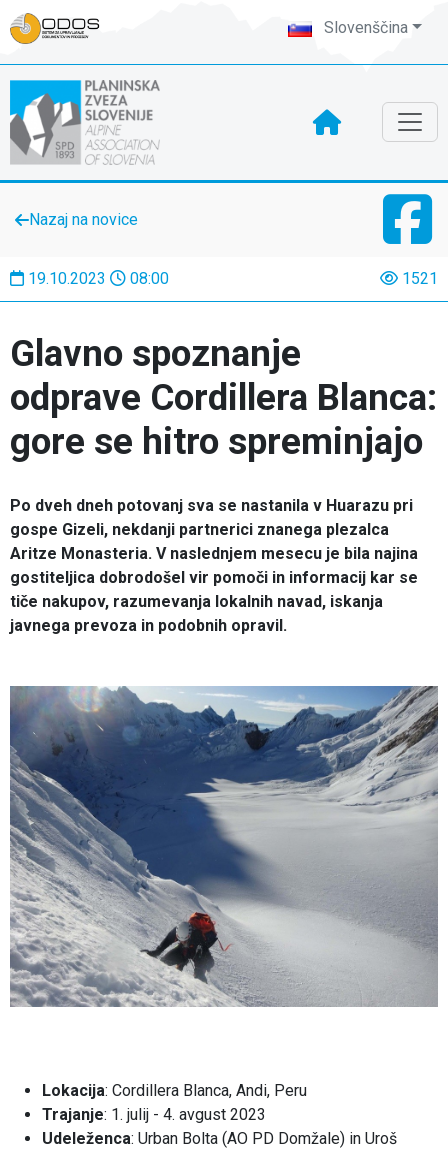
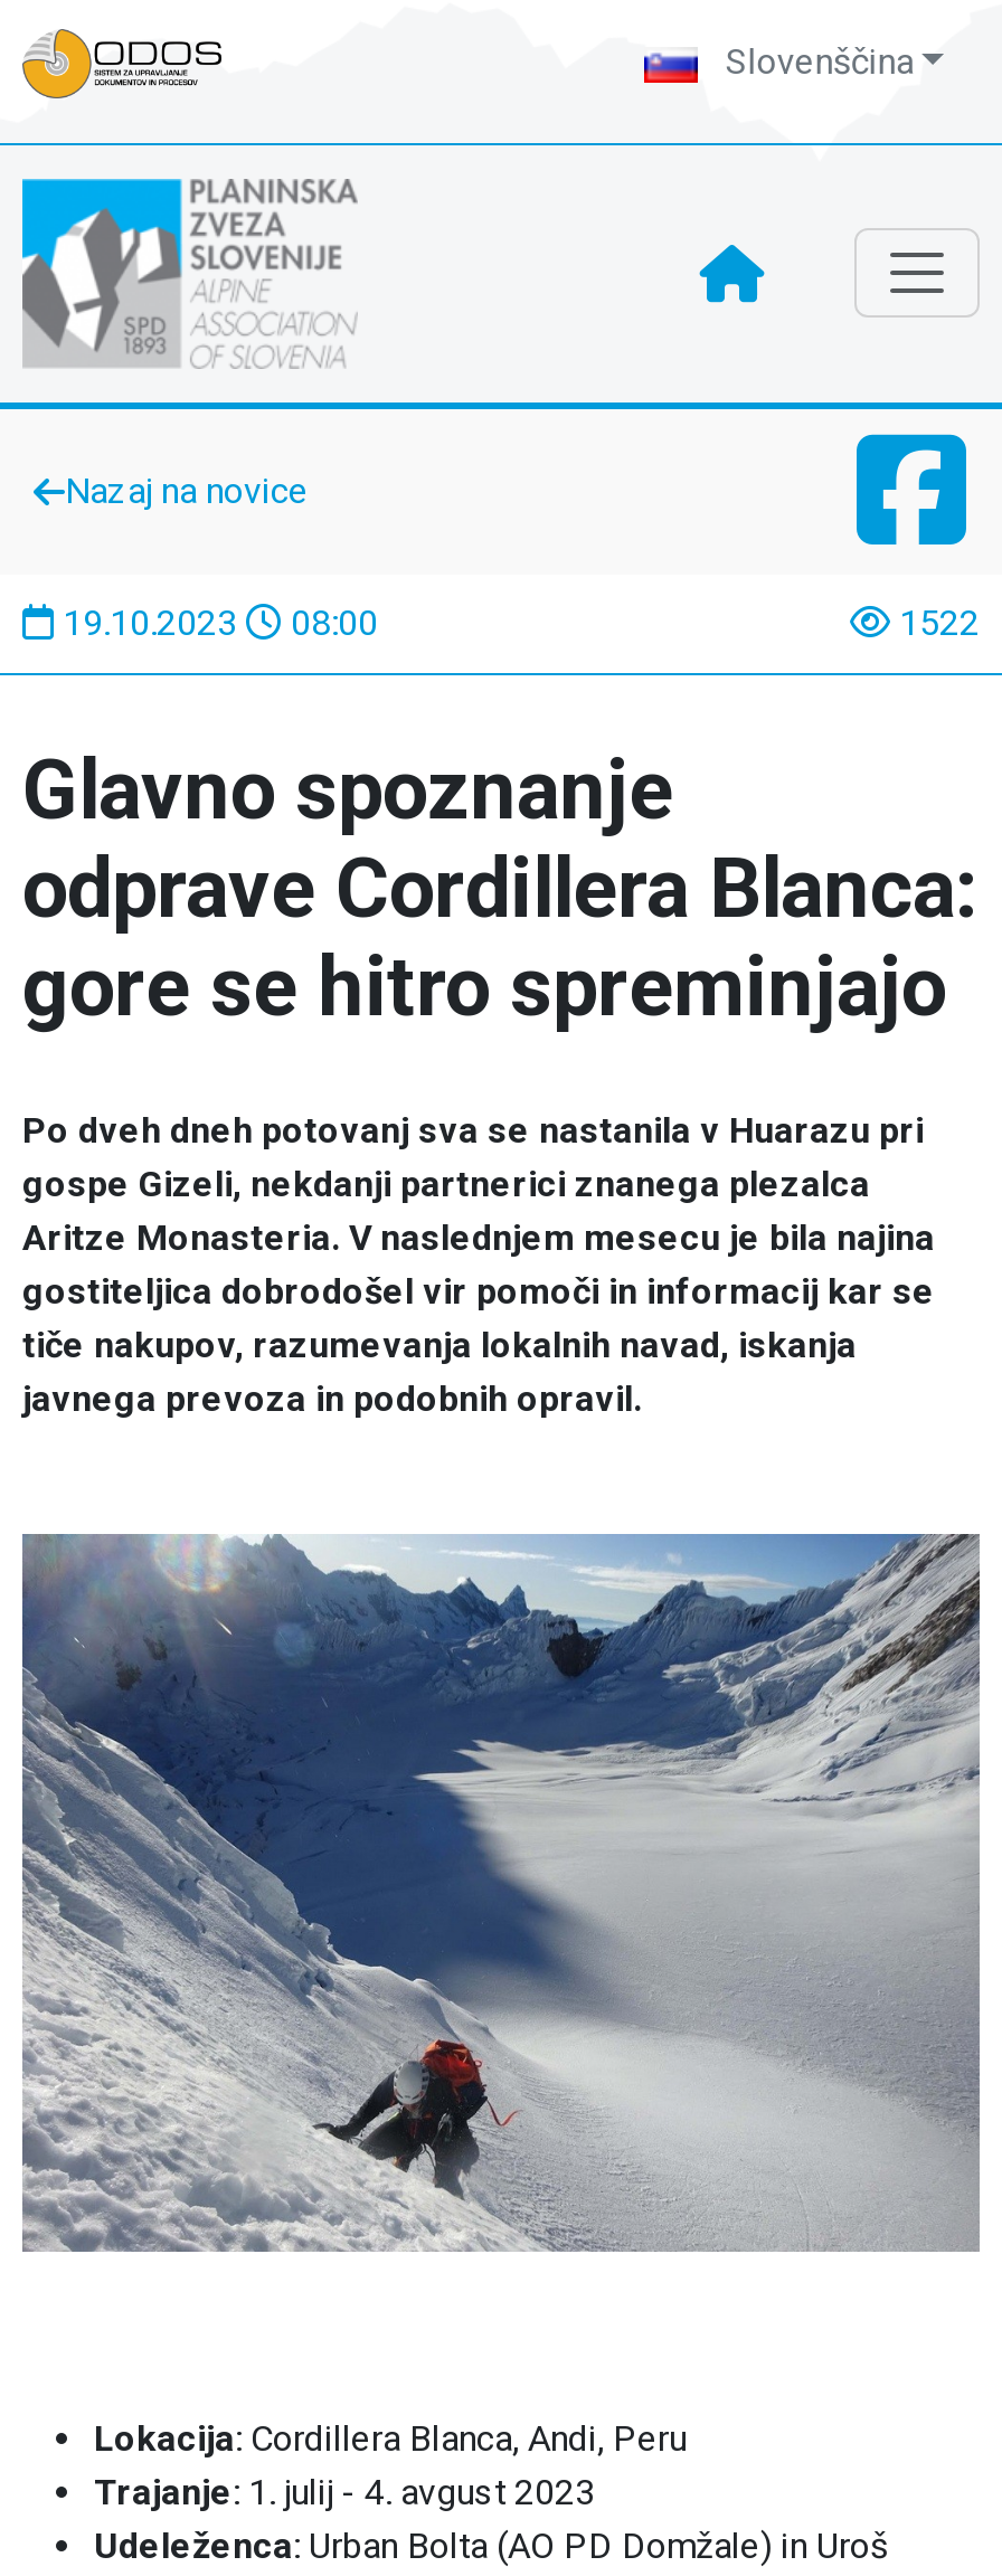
[398,269,438,288] 1521 -> [890,602,980,644] 1522

